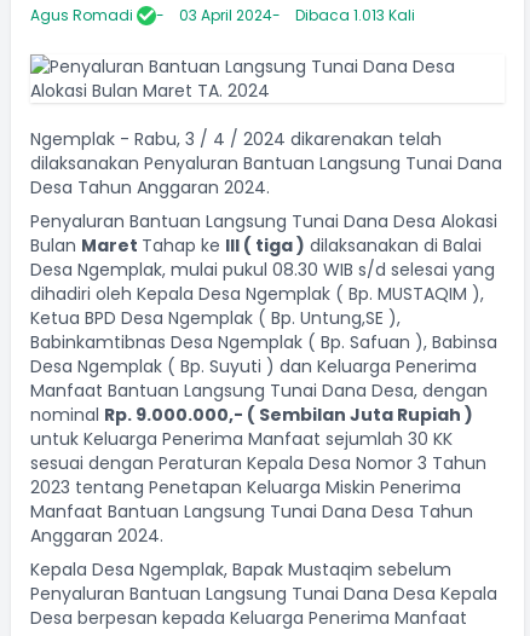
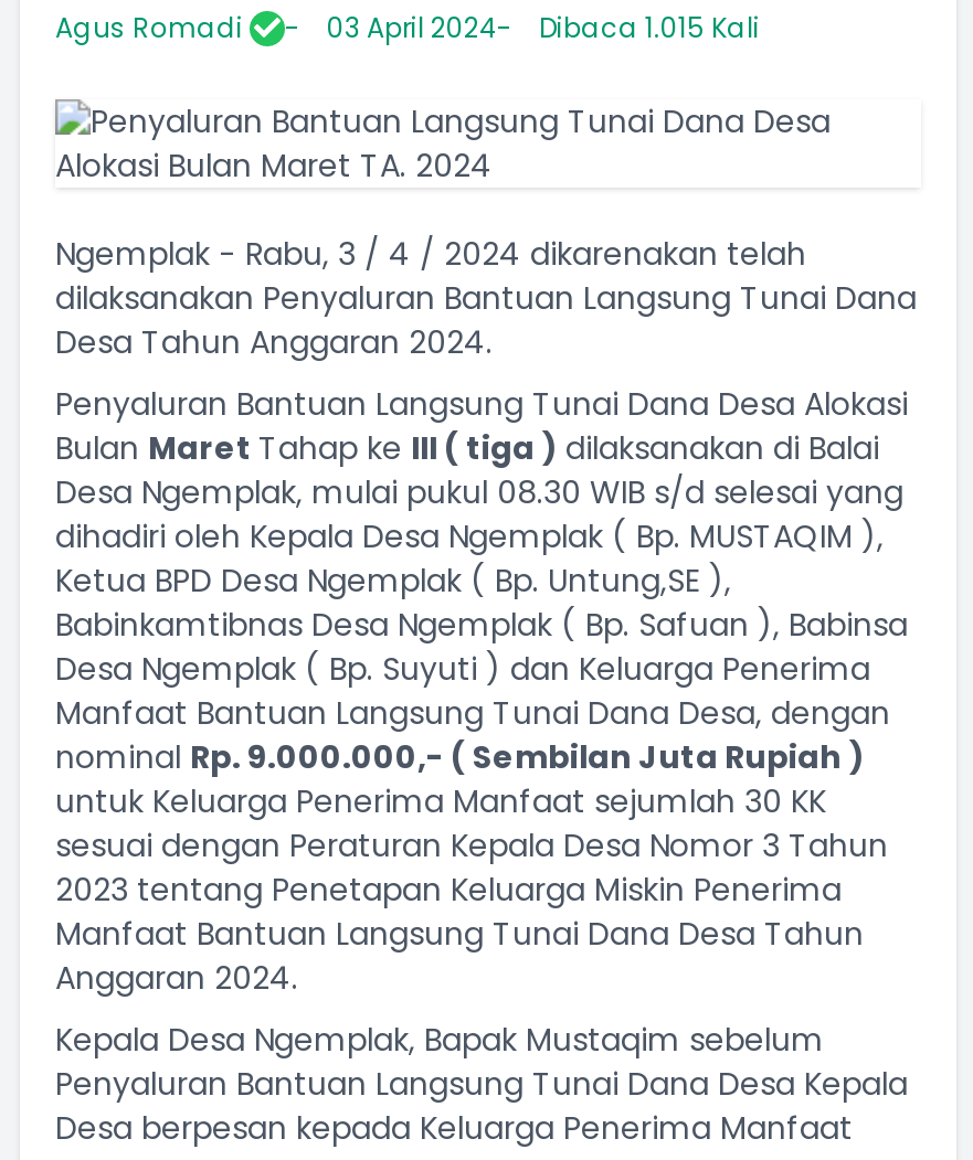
[179,5,415,25] 03 April 2024 Dibaca 1.013 Kali -> [327,9,760,46] 03 April 2024 Dibaca 1.015 Kali

